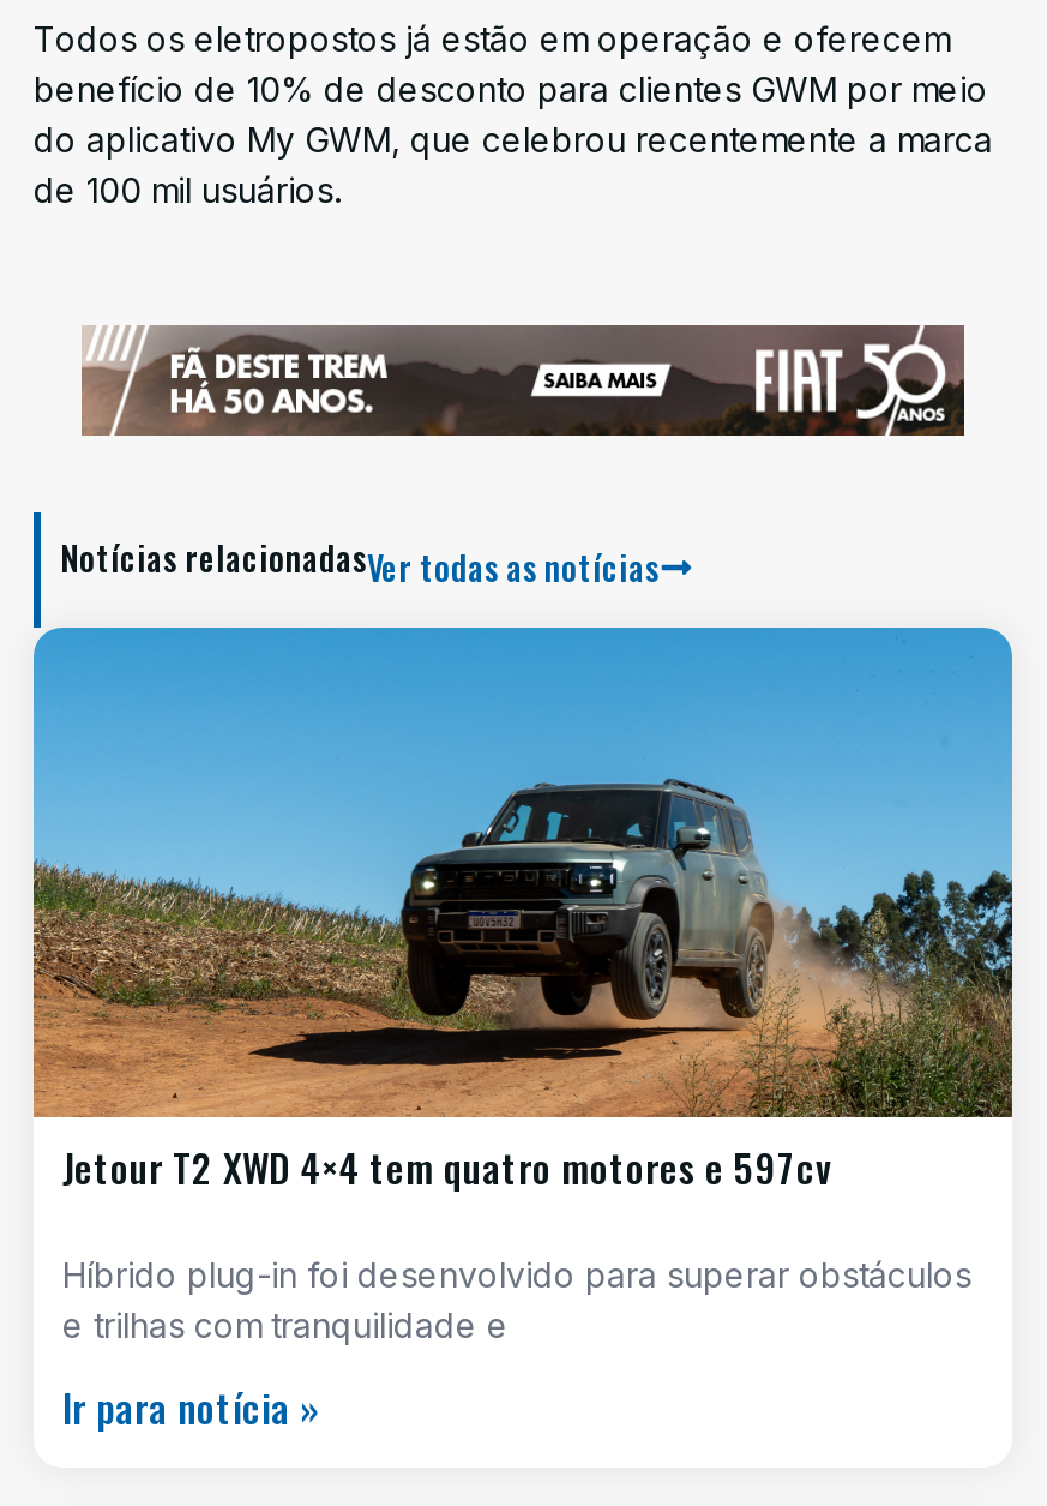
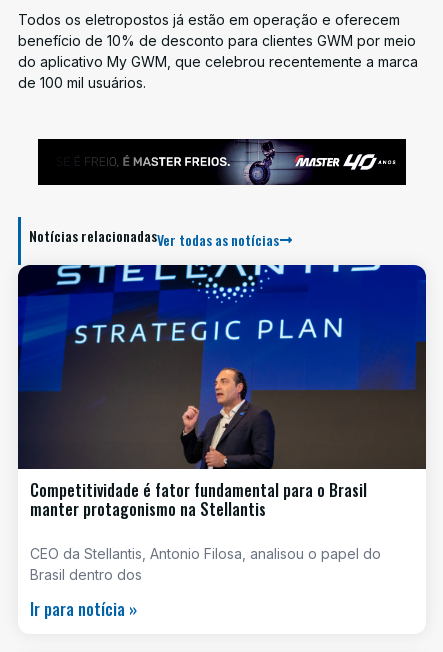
[82,323,967,438] [image] -> [37,138,407,186] [image]
[31,625,1015,1196] [image] | Jetour T2 XWD 4×4 tem quatro motores e 597cv -> [17,264,427,521] [image] | Competitividade é fator fundamental para o Brasil | manter protagonismo na Stellantis
[62,1253,971,1344] Híbrido plug-in foi desenvolvido para superar obstáculos | e trilhas com tranquilidade e -> [30,545,381,583] CEO da Stellantis, Antonio Filosa, analisou o papel do | Brasil dentro dos

